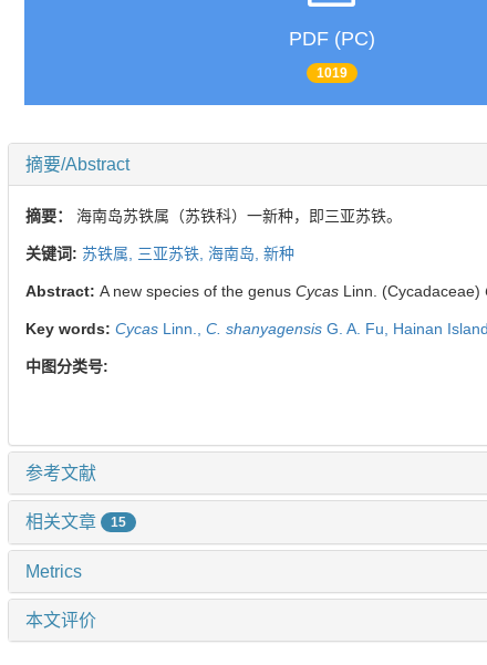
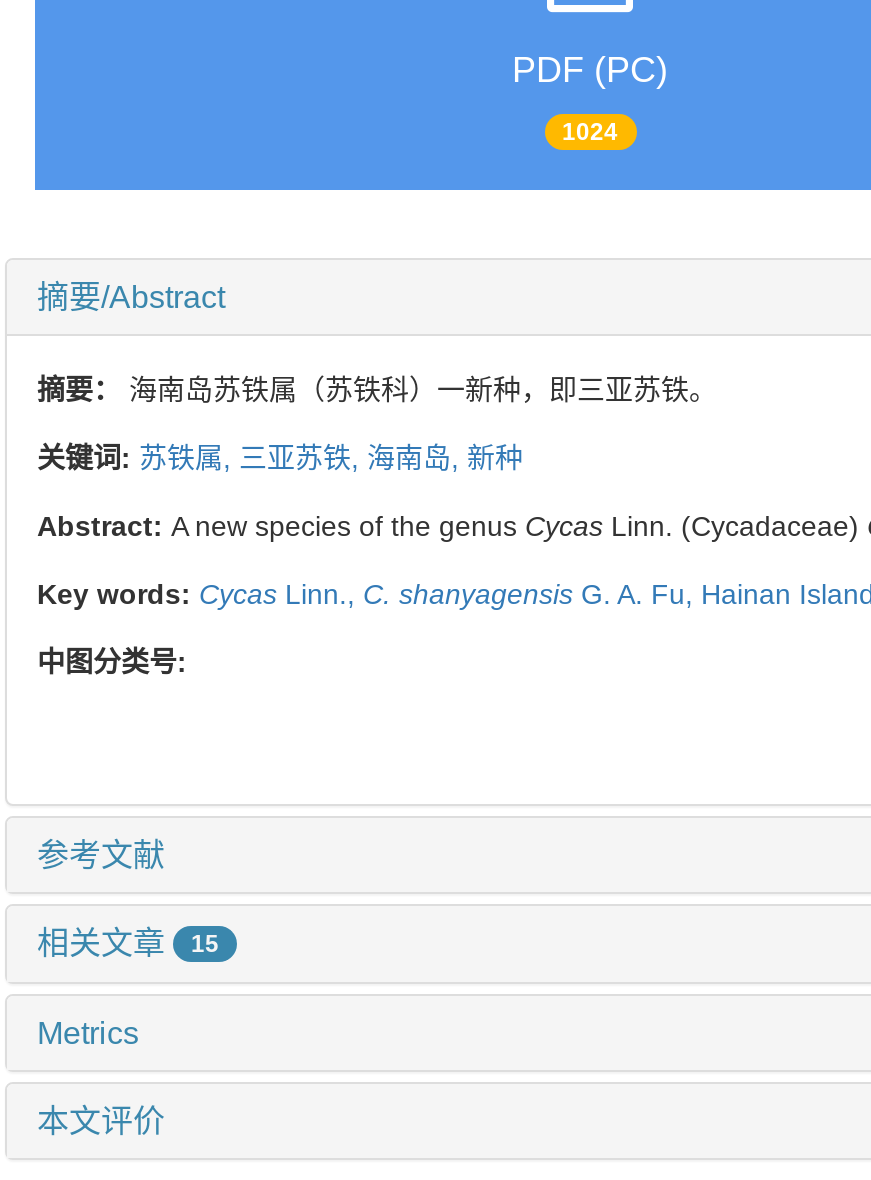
[316,66,347,81] 1019 -> [562,118,618,146] 1024

